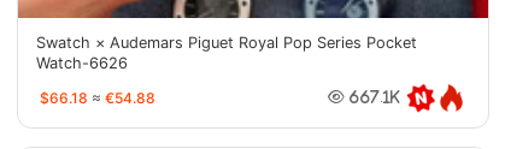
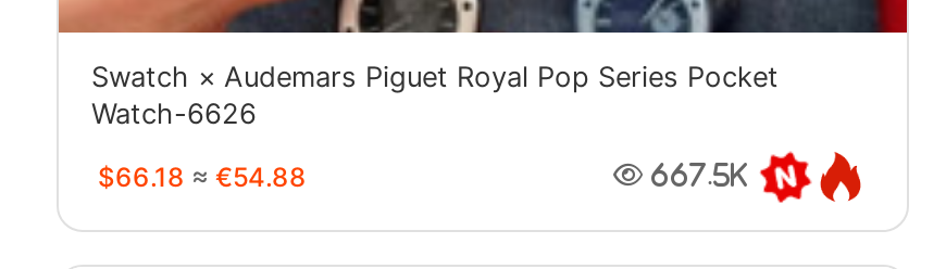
[345,89,400,105] 667.1K -> [644,161,748,189] 667.5K

